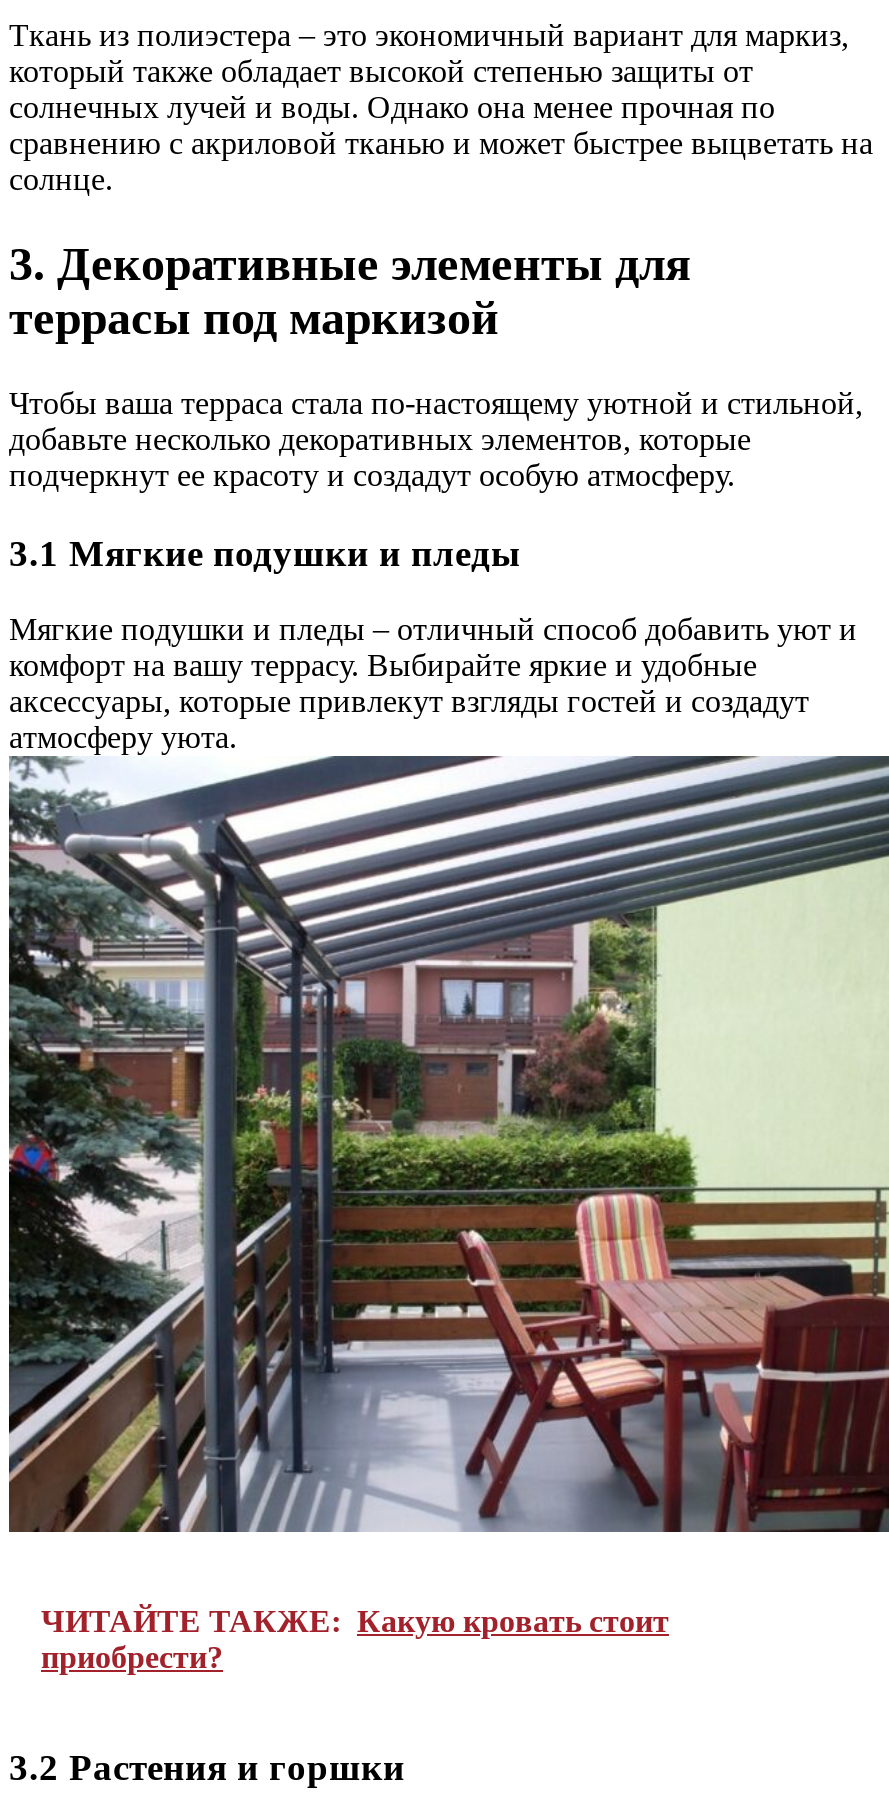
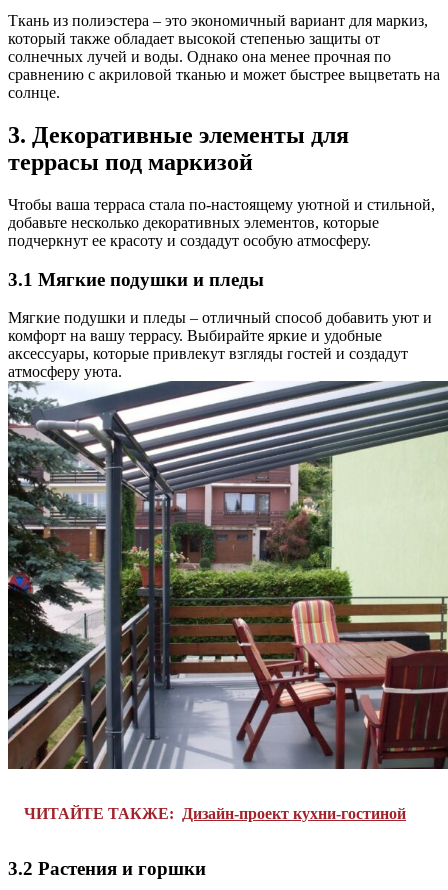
[41,1605,669,1675] ЧИТАЙТЕ ТАКЖЕ: Какую кровать стоит | приобрести? -> [24,805,406,822] ЧИТАЙТЕ ТАКЖЕ: Дизайн-проект кухни-гостиной

